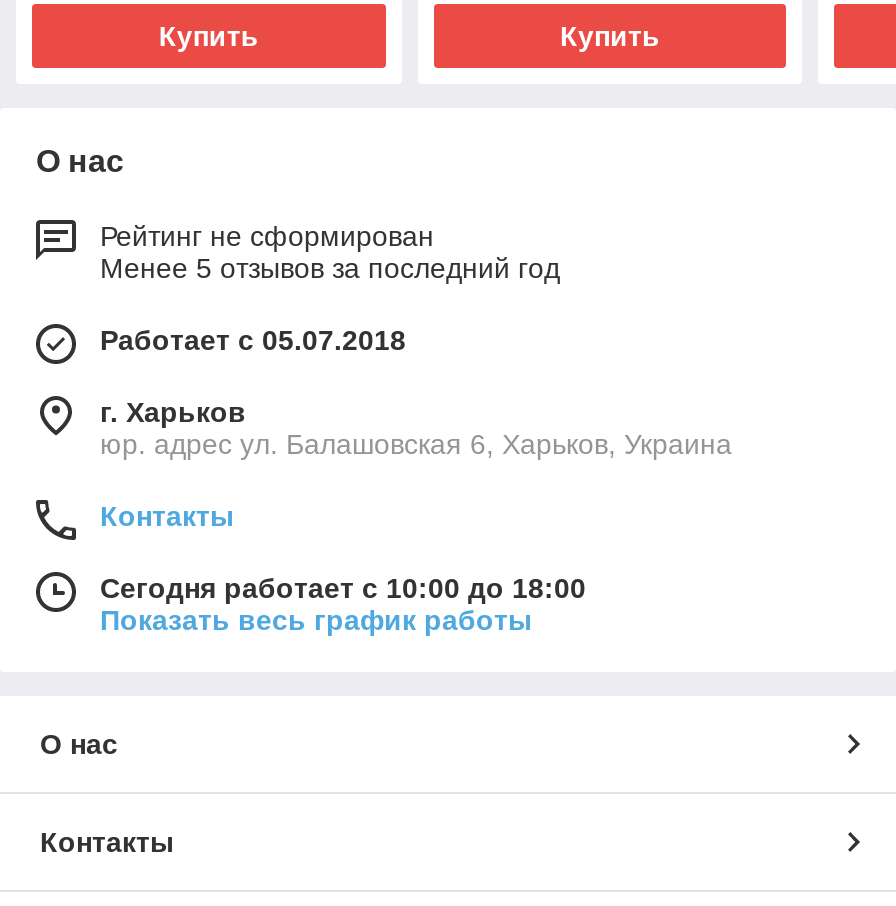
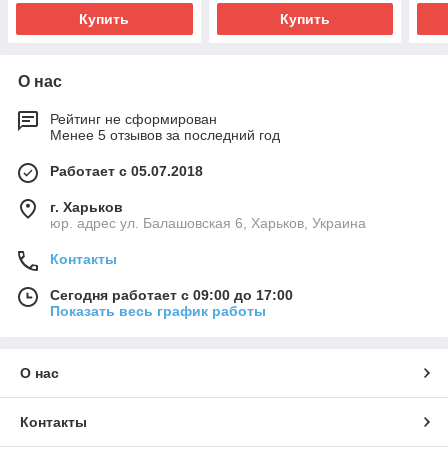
[100,573,586,605] Сегодня работает с 10:00 до 18:00 -> [50,287,293,303] Сегодня работает с 09:00 до 17:00

